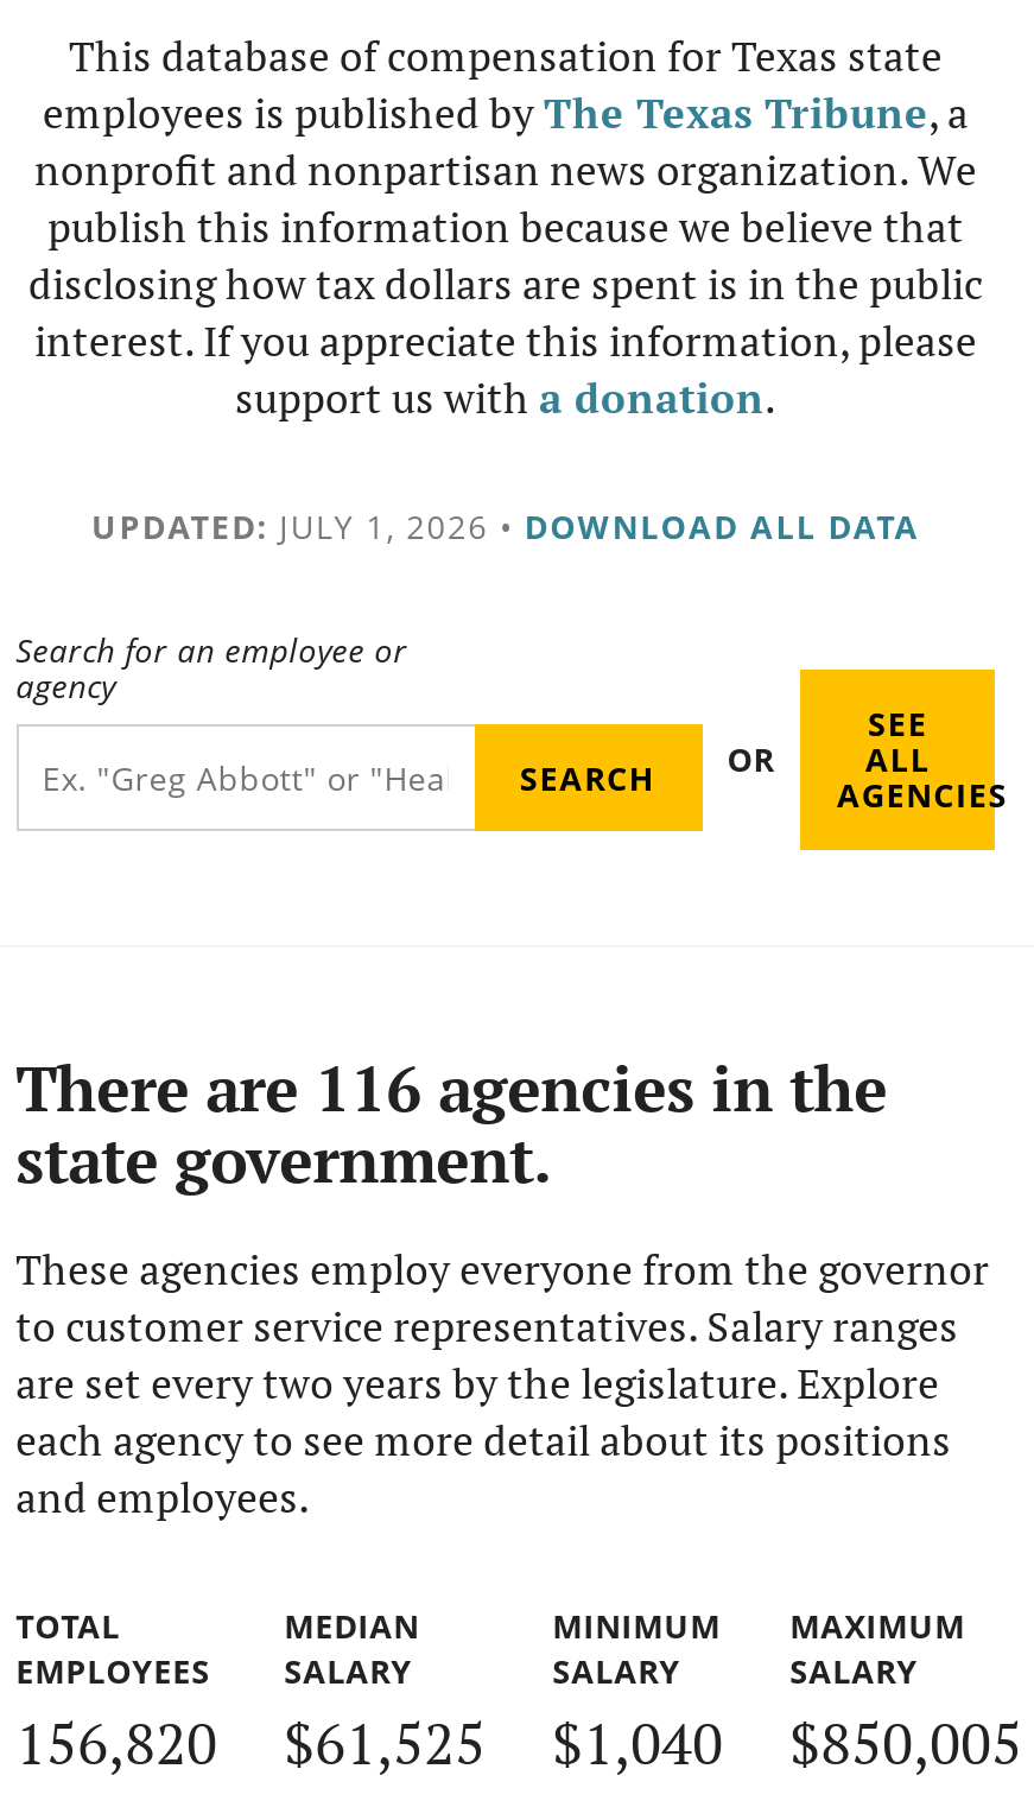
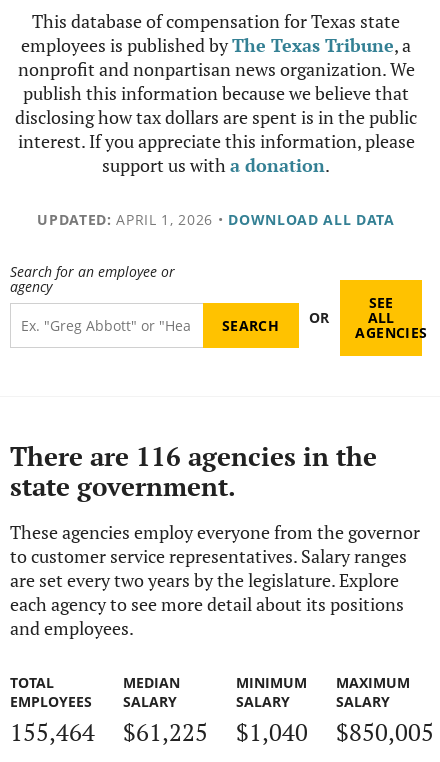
[91,503,920,549] UPDATED: JULY 1, 2026 • DOWNLOAD ALL DATA -> [37,210,395,229] UPDATED: APRIL 1, 2026 • DOWNLOAD ALL DATA
[16,1704,217,1780] 156,820 -> [10,716,95,748] 155,464
[284,1704,486,1780] $61,525 -> [123,716,208,748] $61,225

